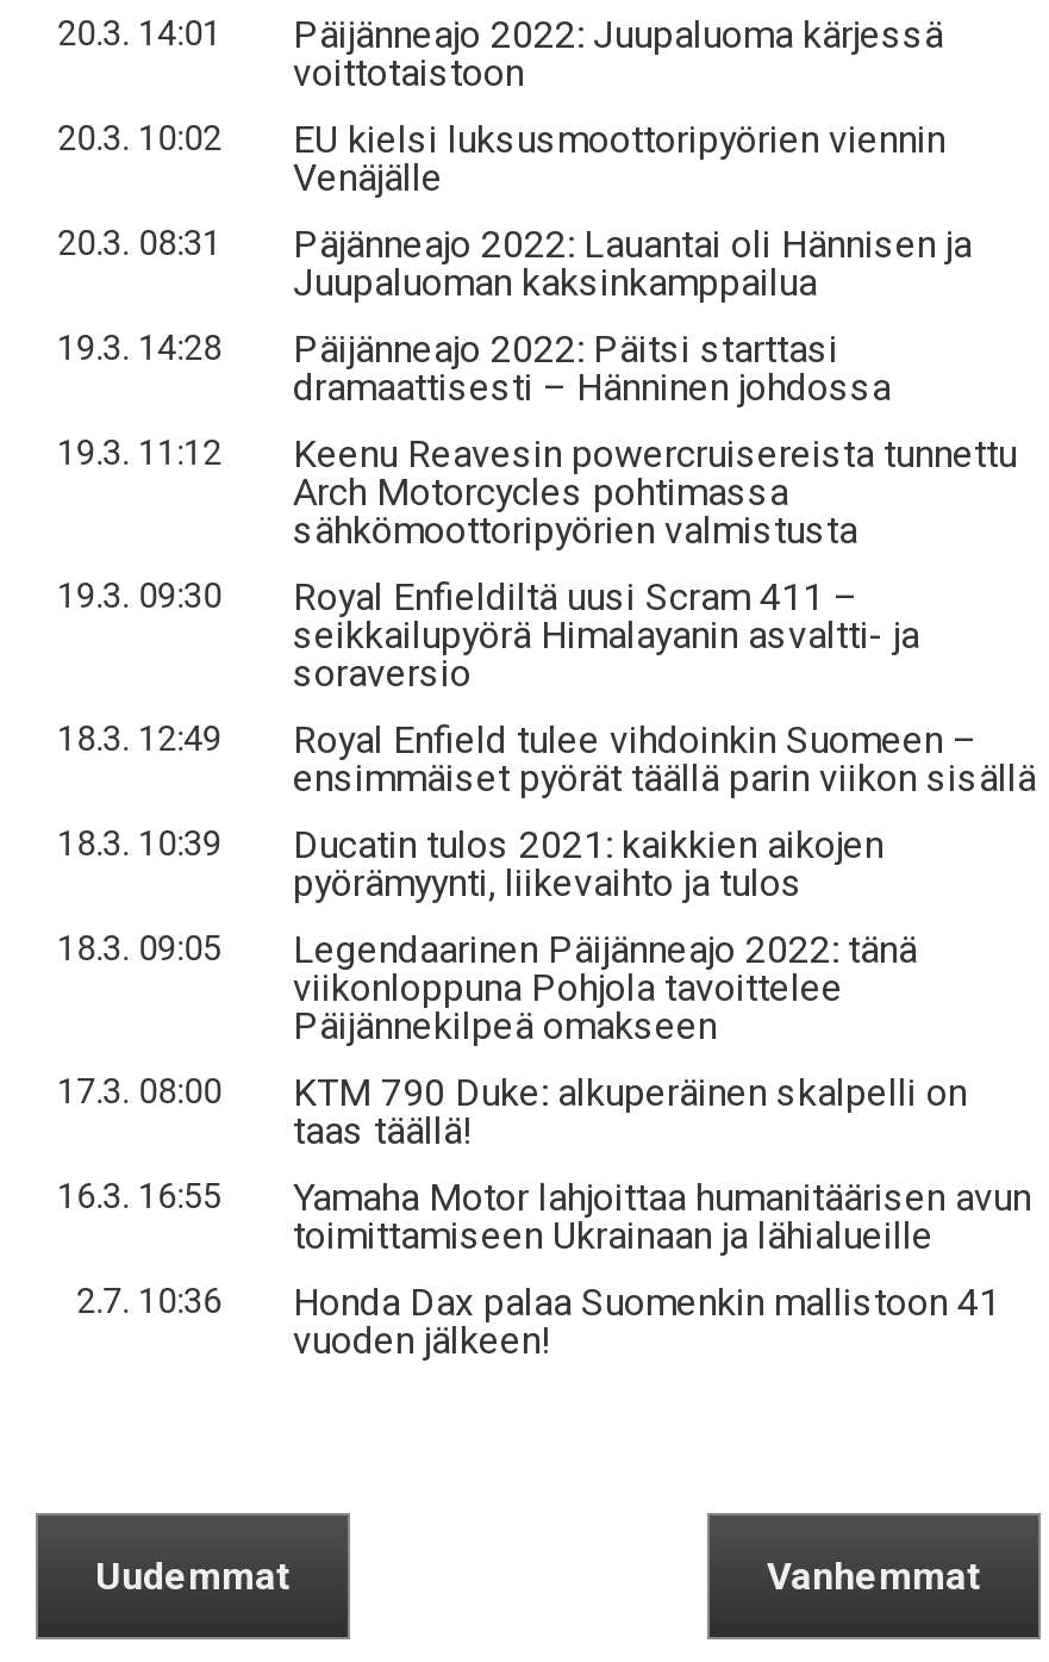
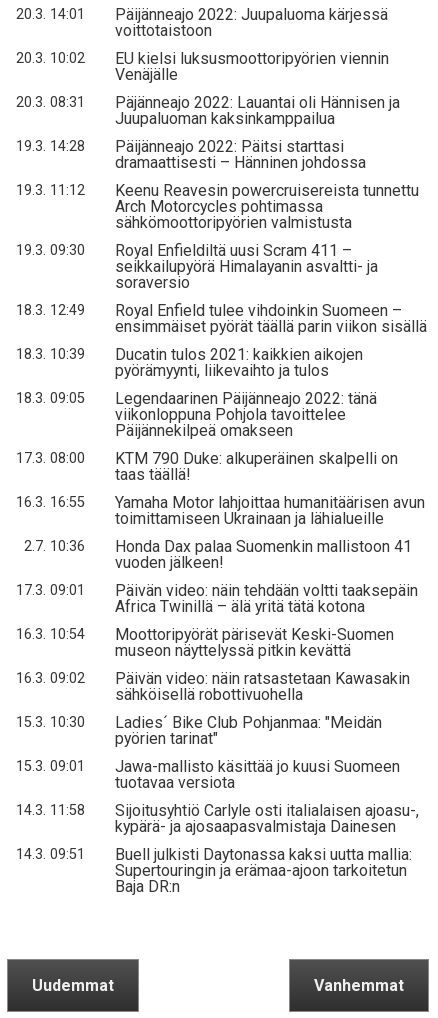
none -> [16,581,419,896] 17.3. 09:01 | Päivän video: näin tehdään voltti taaksepäin | Africa Twinillä – älä yritä tätä kotona | 16.3. 10:54 | Moottoripyörät pärisevät Keski-Suomen | museon näyttelyssä pitkin kevättä | 16.3. 09:02 | Päivän video: näin ratsastetaan Kawasakin | sähköisellä robottivuohella | 15.3. 10:30 | Ladies´ Bike Club Pohjanmaa: "Meidän | pyörien tarinat" | 15.3. 09:01 | Jawa-mallisto käsittää jo kuusi Suomeen | tuotavaa versiota | 14.3. 11:58 | Sijoitusyhtiö Carlyle osti italialaisen ajoasu-, | kypärä- ja ajosaapasvalmistaja Dainesen | 14.3. 09:51 | Buell julkisti Daytonassa kaksi uutta mallia: | Supertouringin ja erämaa-ajoon tarkoitetun | Baja DR:n

